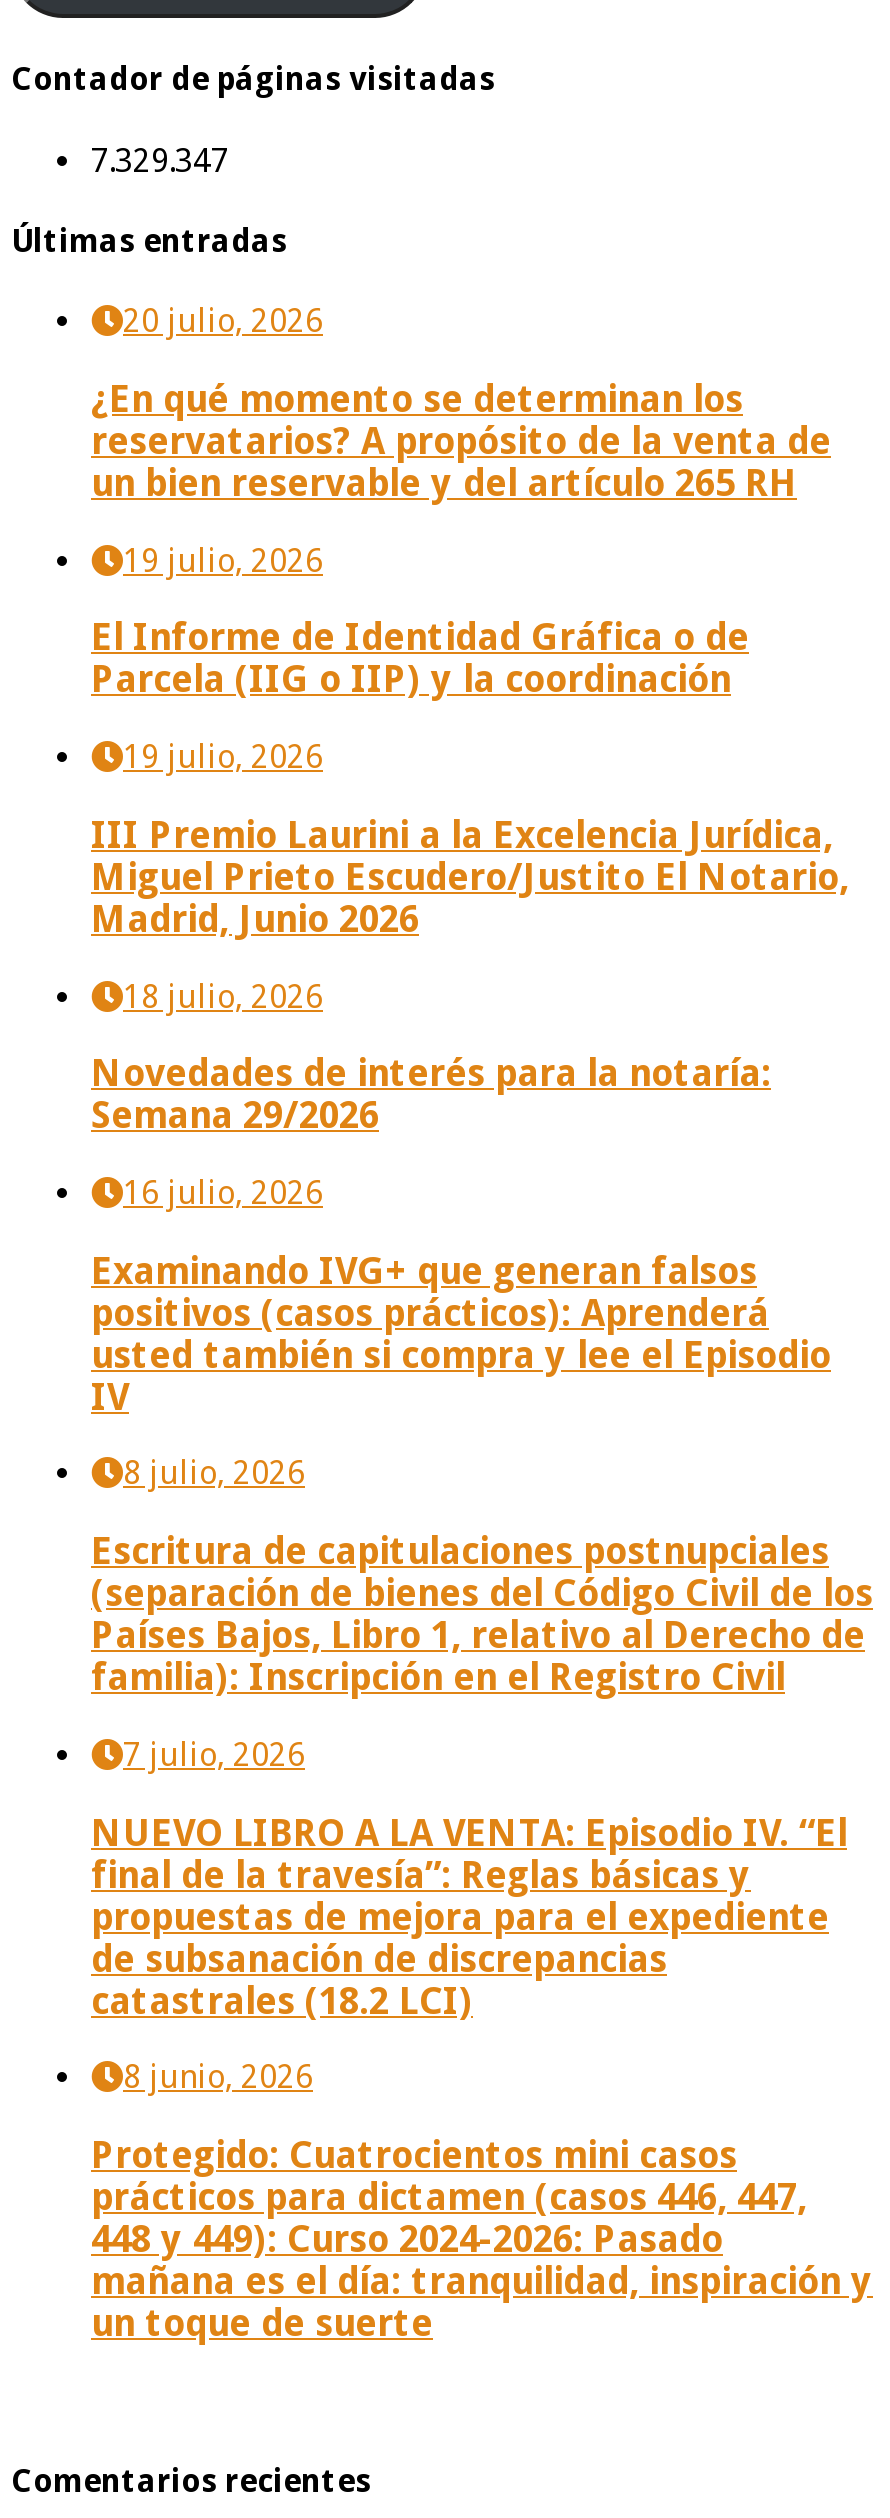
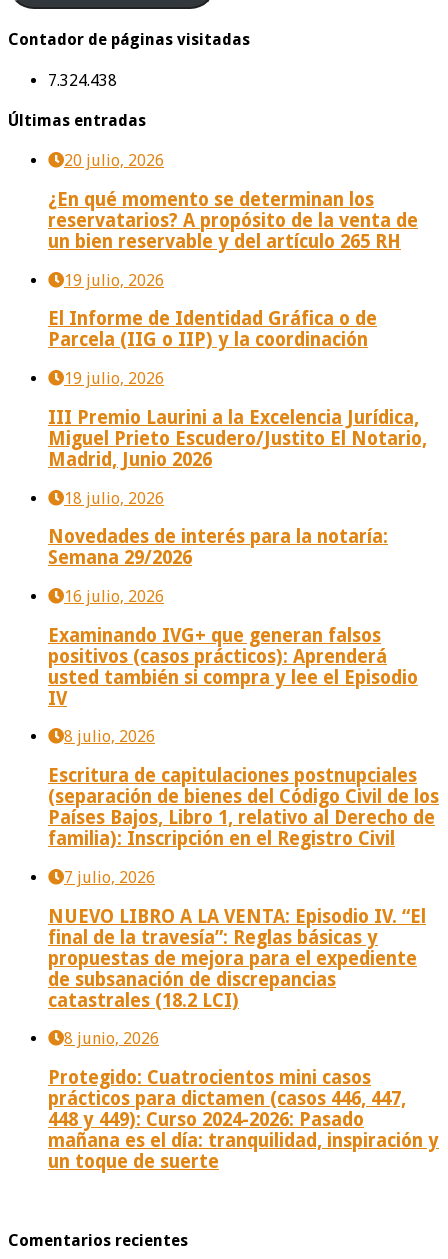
[91,141,229,179] 7.329.347 -> [48,71,117,90] 7.324.438

